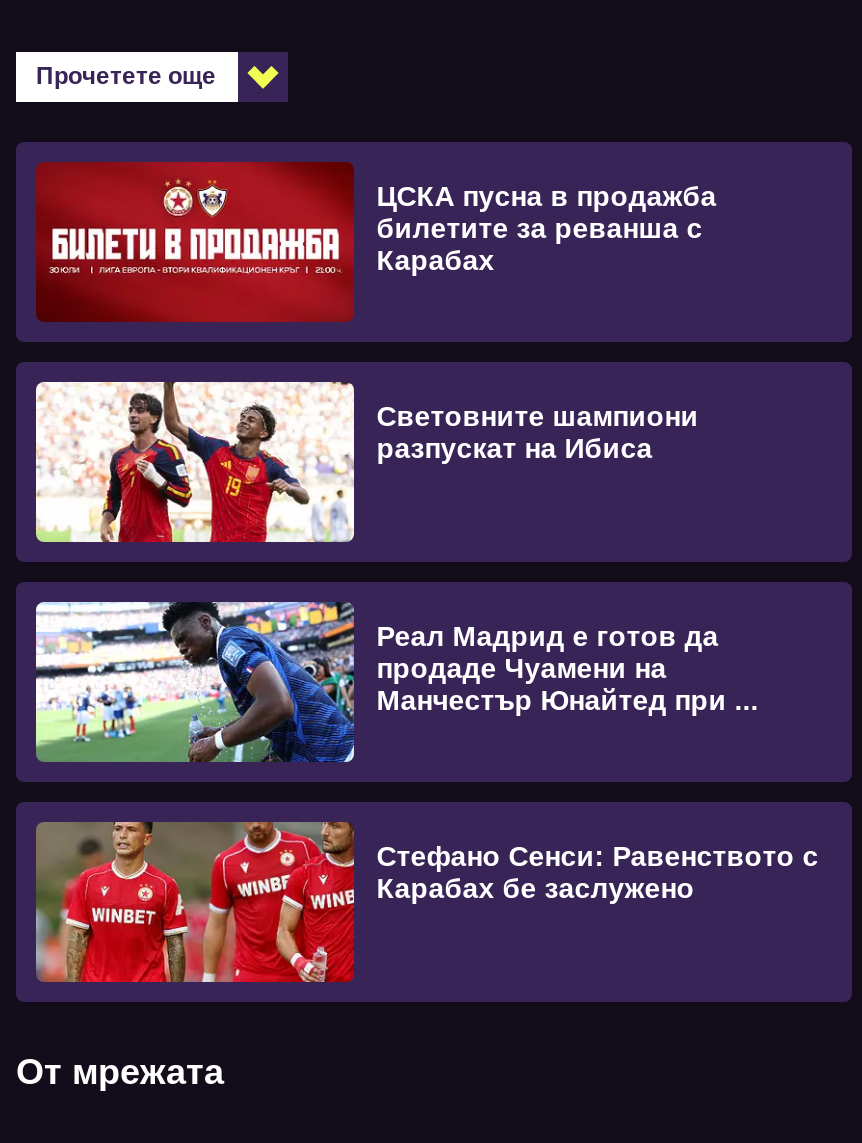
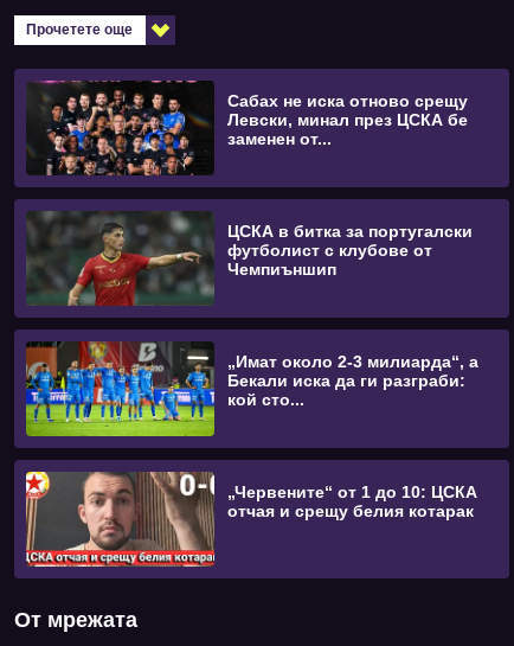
[36,160,716,324] [image] | ЦСКА пусна в продажба | билетите за реванша с | Карабах -> [26,79,468,177] [image] | Сабах не иска отново срещу | Левски, минал през ЦСКА бе | заменен от...
[34,380,698,544] [image] | Световните шампиони | разпускат на Ибиса -> [26,211,473,307] [image] | ЦСКА в битка за португалски | футболист с клубове от | Чемпиъншип
[34,600,758,764] [image] | Реал Мадрид е готов да | продаде Чуамени на | Манчестър Юнайтед при ... -> [25,340,479,437] [image] | „Имат около 2-3 милиарда“, а | Бекали иска да ги разграби: | кой сто...
[34,820,818,984] [image] | Стефано Сенси: Равенството с | Карабах бе заслужено -> [25,472,478,568] [image] | „Червените“ от 1 до 10: ЦСКА | отчая и срещу белия котарак

